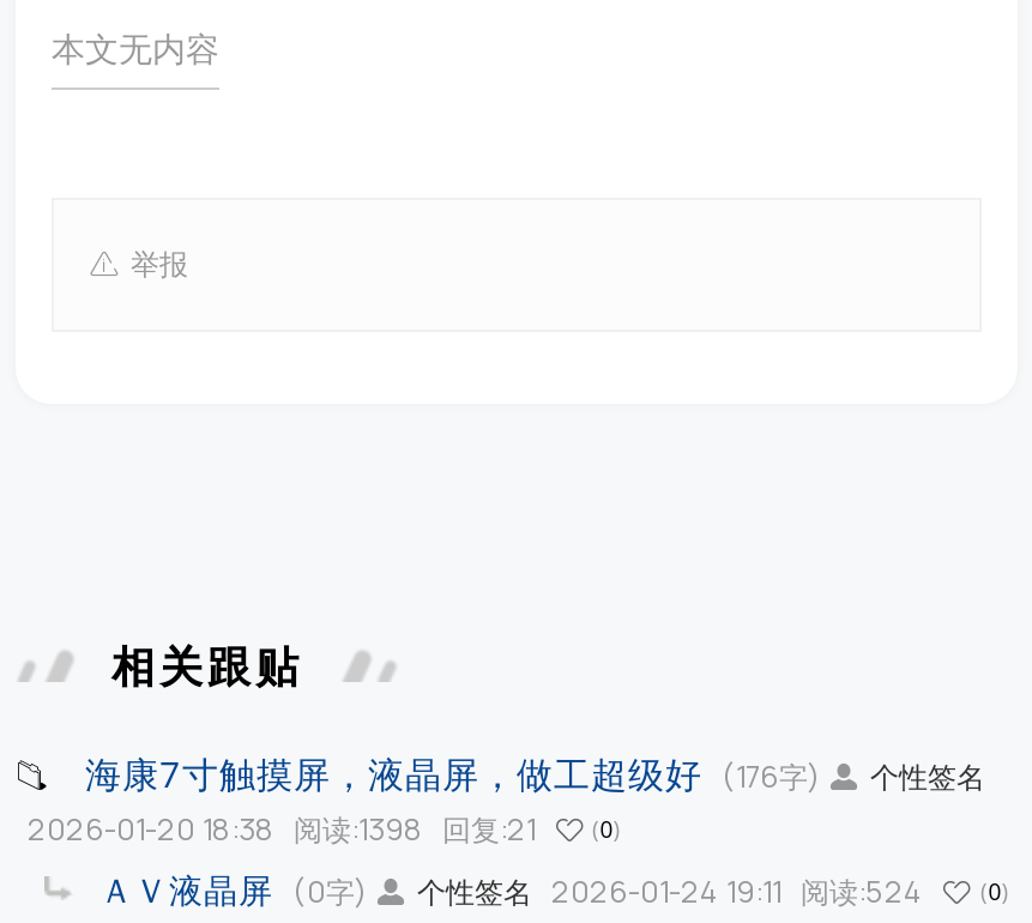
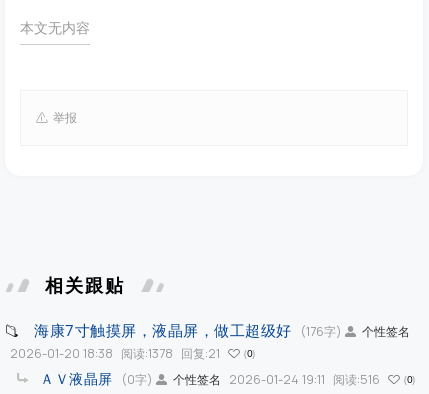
[28,809,613,850] 2026-01-20 18:38 阅读:1398 回复:21 0 -> [10,345,252,362] 2026-01-20 18:38 阅读:1378 回复:21 0
[417,871,923,912] 个性签名 2026-01-24 19:11 阅读:524 -> [172,371,379,388] 个性签名 2026-01-24 19:11 阅读:516

